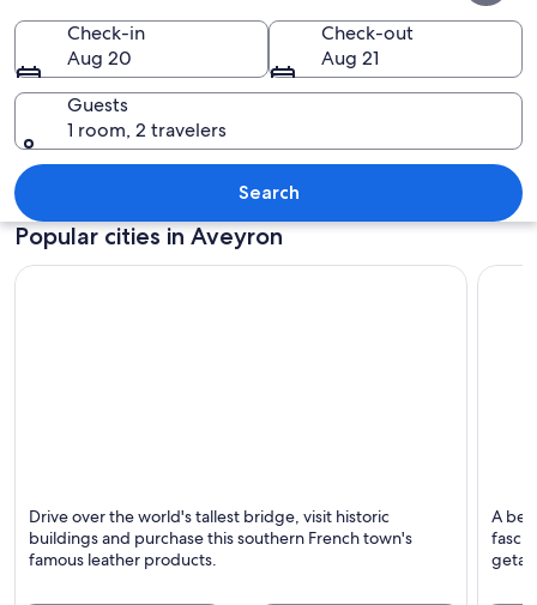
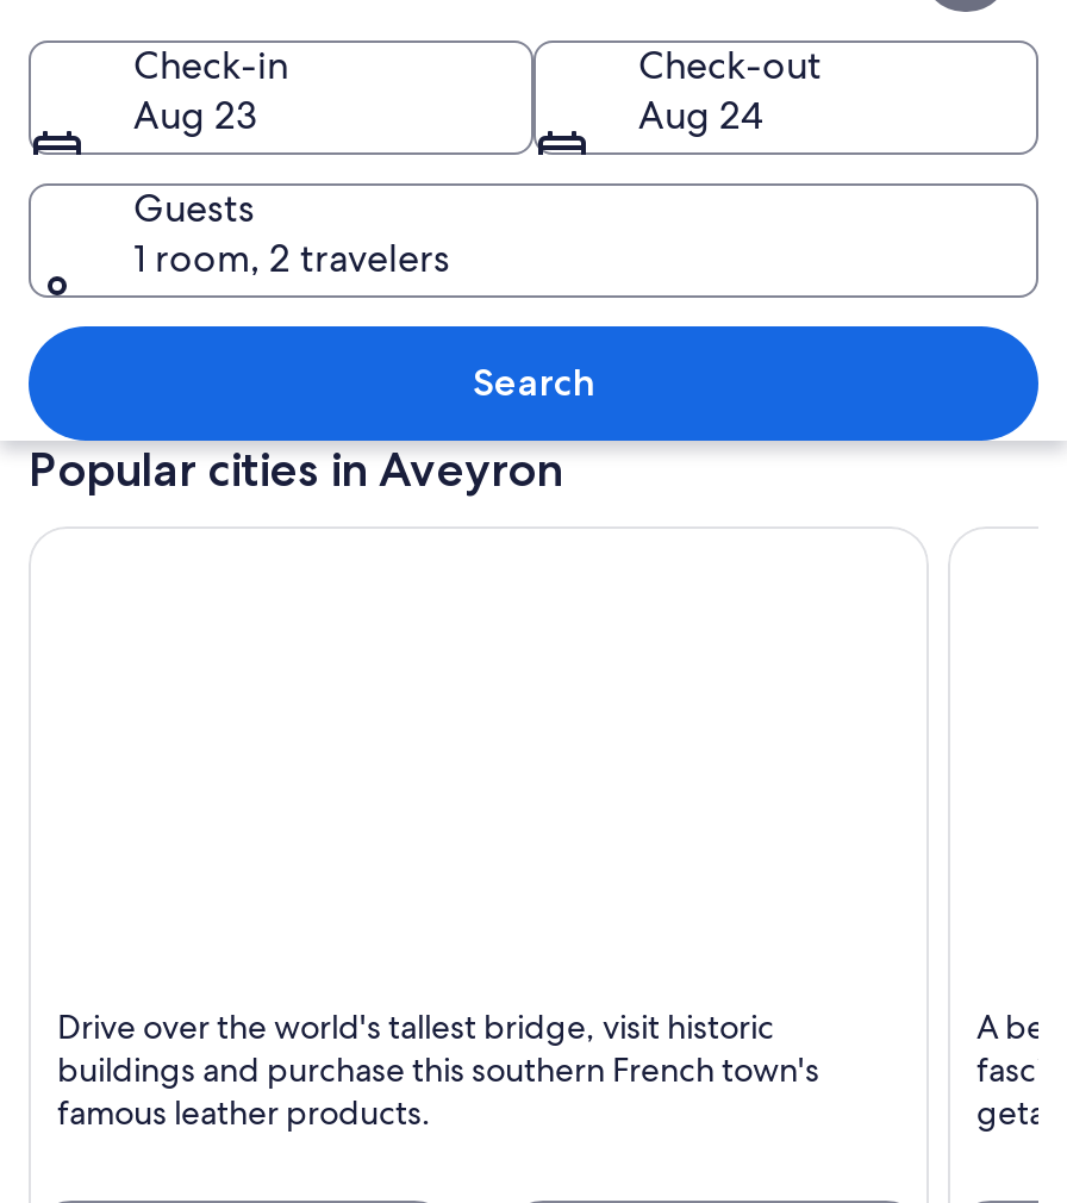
[67,45,132,70] Aug 20 -> [133,89,257,139] Aug 23
[321,45,379,70] Aug 21 -> [638,89,762,139] Aug 24

